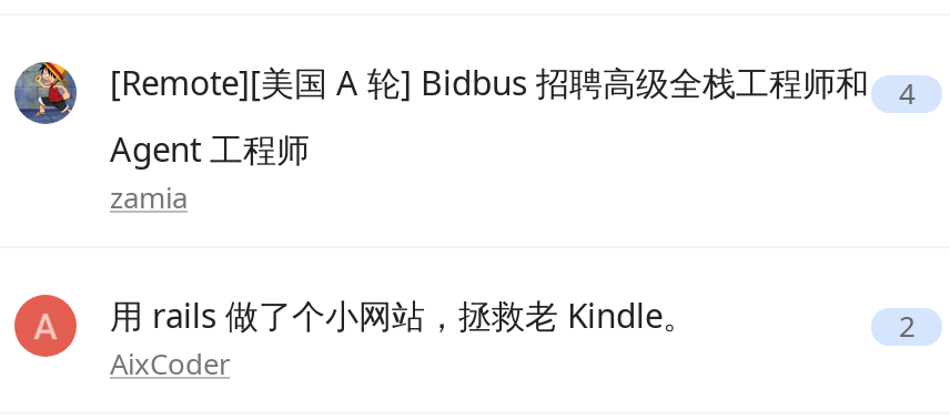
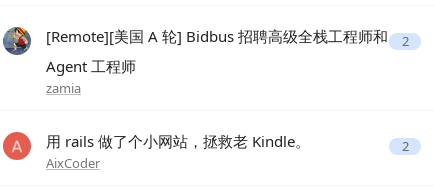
[110,59,914,113] [Remote][美国 A 轮] Bidbus 招聘高级全栈工程师和 4 -> [46,26,408,50] [Remote][美国 A 轮] Bidbus 招聘高级全栈工程师和 2

